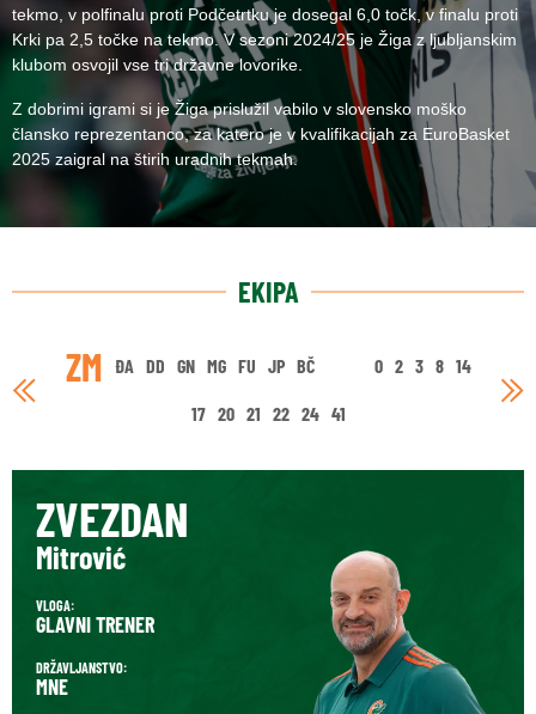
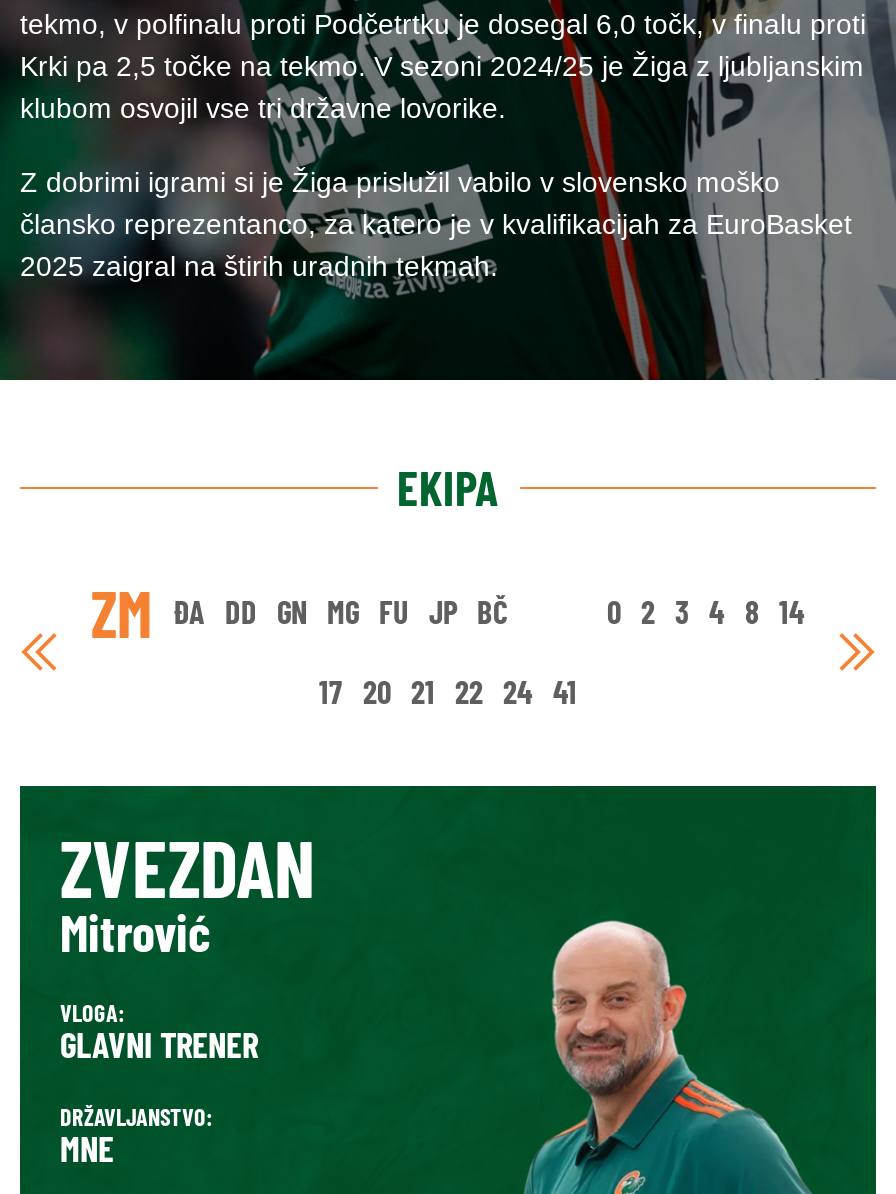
[374,354,471,377] 0 2 3 8 14 -> [607,592,805,630] 0 2 3 4 8 14

